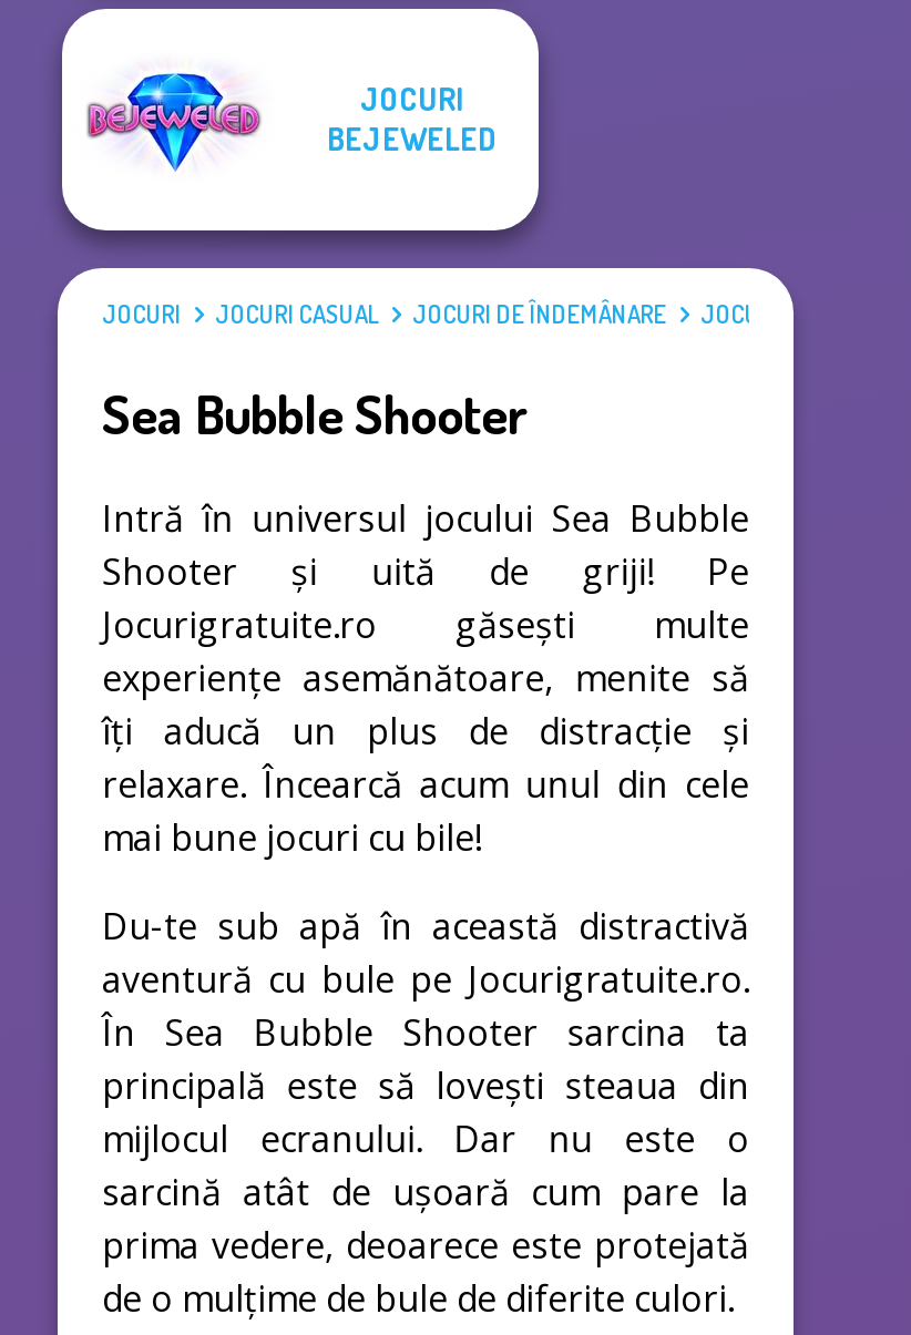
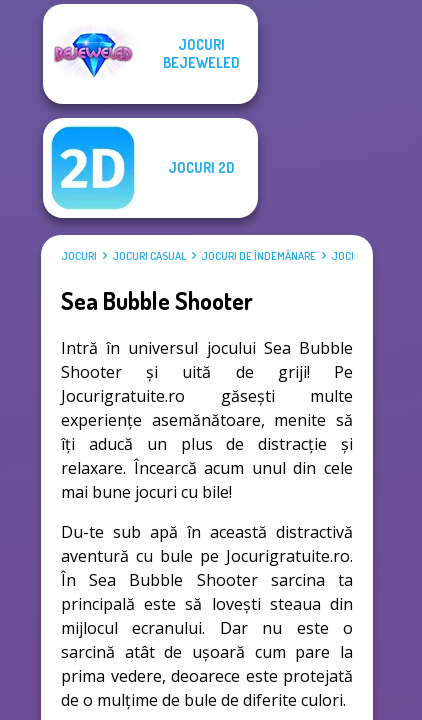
none -> [50,125,234,211] [image] | JOCURI 2D

